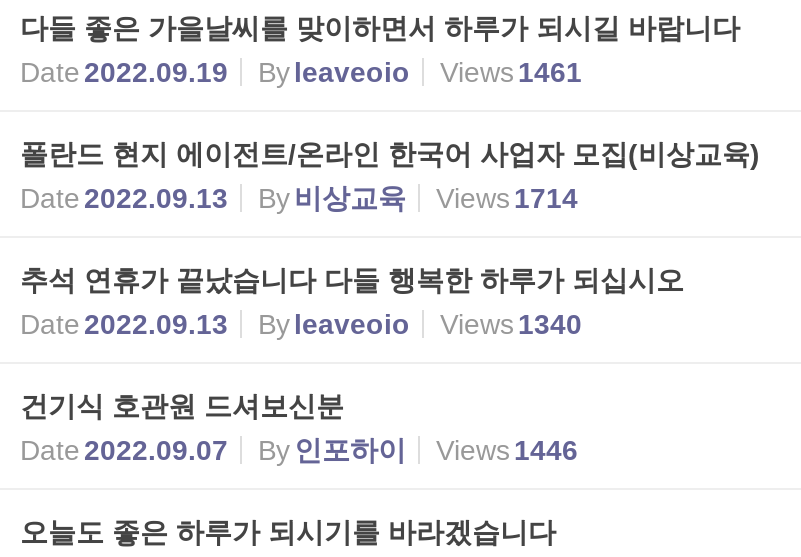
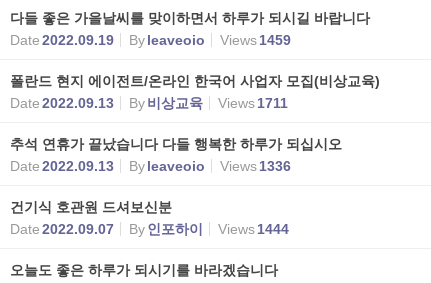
[20,56,582,88] Date 2022.09.19 By leaveoio Views 1461 -> [10,32,291,48] Date 2022.09.19 By leaveoio Views 1459
[20,182,578,214] Date 2022.09.13 By 비상교육 Views 1714 -> [10,95,288,111] Date 2022.09.13 By 비상교육 Views 1711
[20,308,582,340] Date 2022.09.13 By leaveoio Views 1340 -> [10,158,291,174] Date 2022.09.13 By leaveoio Views 1336
[20,434,578,466] Date 2022.09.07 By 인포하이 Views 1446 -> [10,221,289,237] Date 2022.09.07 By 인포하이 Views 1444

